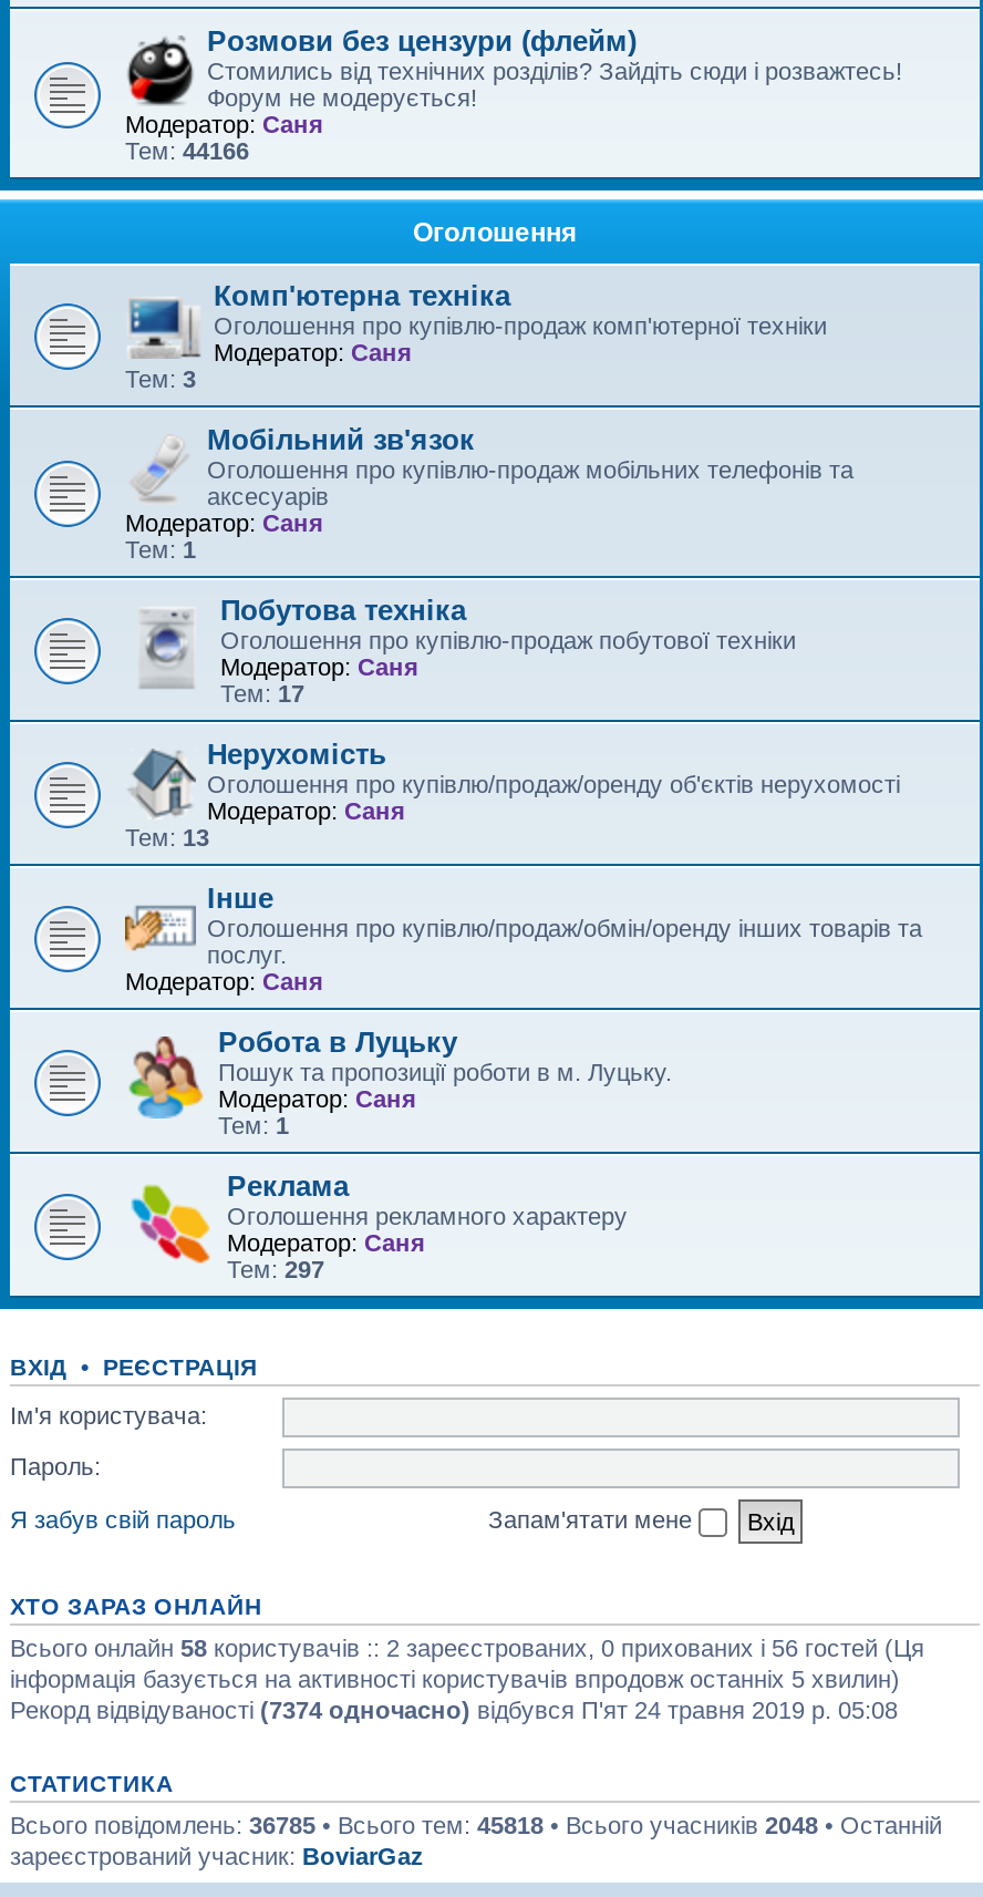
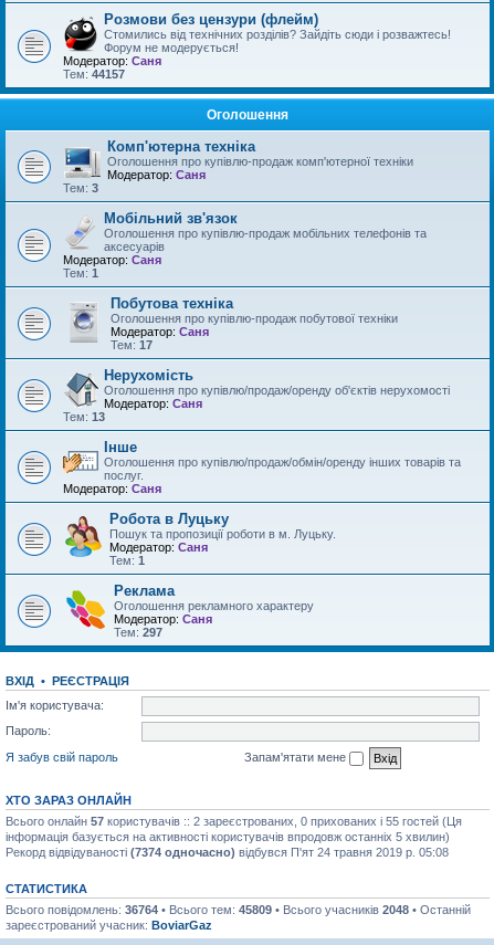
[125,137,249,164] Тем: 44166 -> [63,67,125,81] Тем: 44157
[10,1633,924,1660] Всього онлайн 58 користувачів :: 2 зареєстрованих, 0 прихованих і 56 гостей (Ця -> [6,814,462,827] Всього онлайн 57 користувачів :: 2 зареєстрованих, 0 прихованих і 55 гостей (Ця
[10,1811,942,1837] Всього повідомлень: 36785 • Всього тем: 45818 • Всього учасників 2048 • Останній -> [6,902,471,916] Всього повідомлень: 36764 • Всього тем: 45809 • Всього учасників 2048 • Останній

